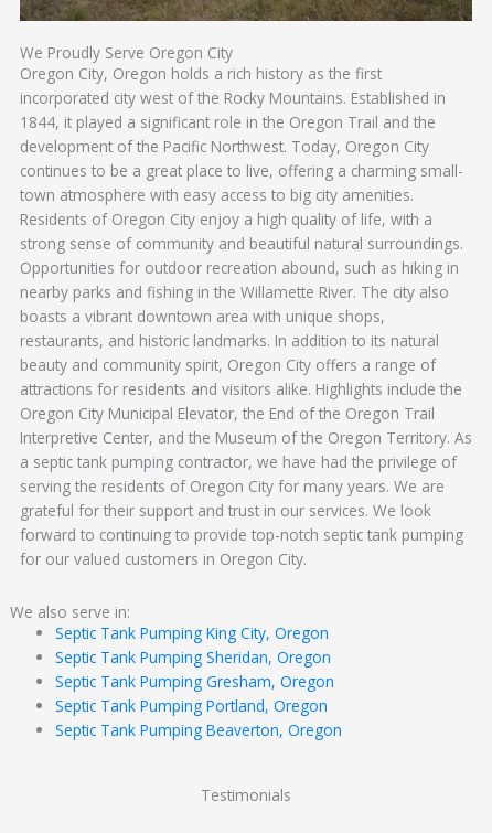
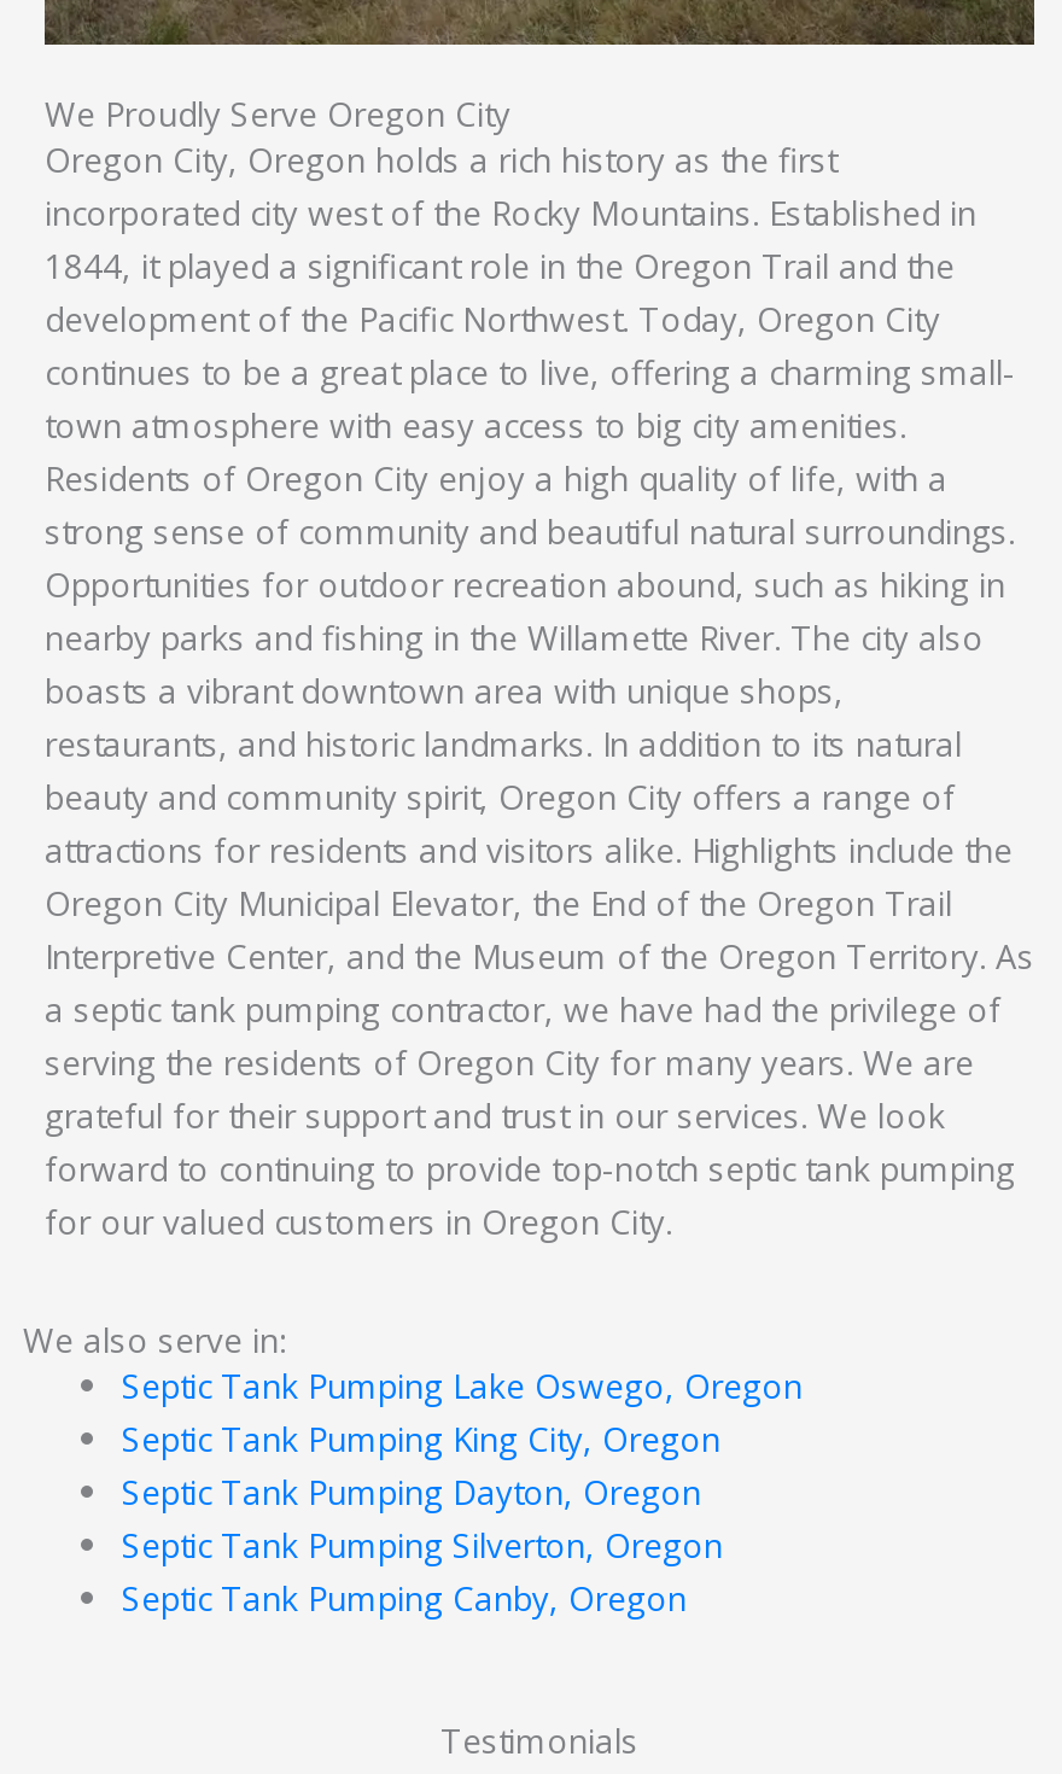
none -> [122,1362,803,1408] Septic Tank Pumping Lake Oswego, Oregon
moved [55,623,329,644] -> [122,1415,720,1461]: Septic Tank Pumping King City, Oregon
[55,647,342,741] Septic Tank Pumping Sheridan, Oregon | Septic Tank Pumping Gresham, Oregon | Septic Tank Pumping Portland, Oregon | Septic Tank Pumping Beaverton, Oregon -> [122,1468,723,1620] Septic Tank Pumping Dayton, Oregon | Septic Tank Pumping Silverton, Oregon | Septic Tank Pumping Canby, Oregon

